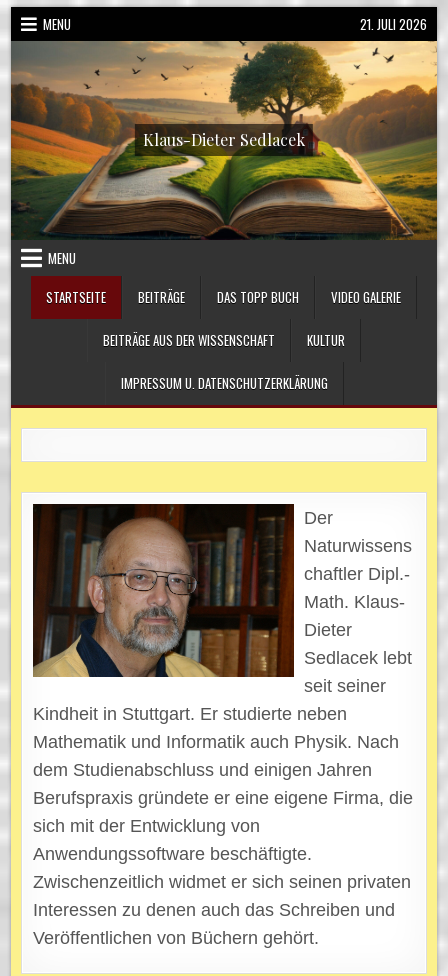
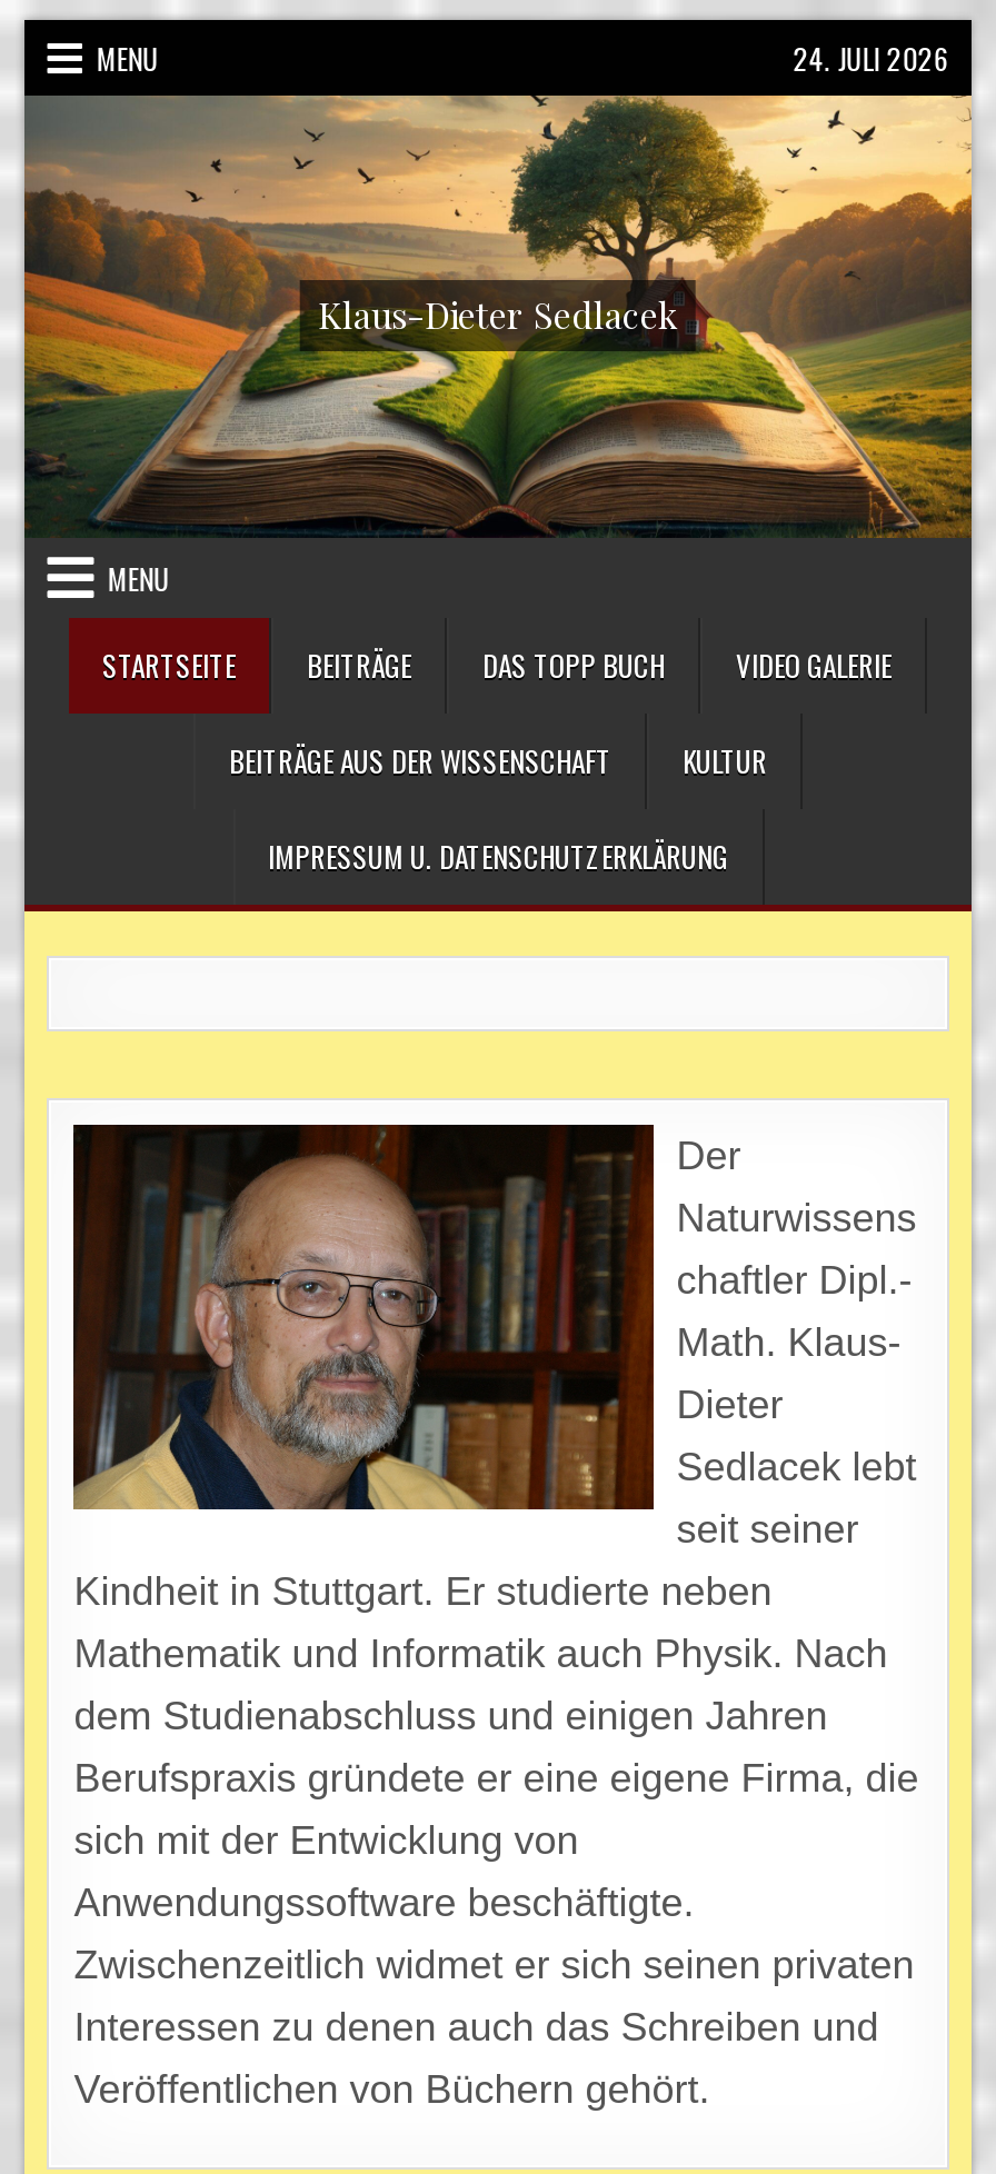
[360,14,427,34] 21. JULI 2026 -> [793,36,949,80] 24. JULI 2026

